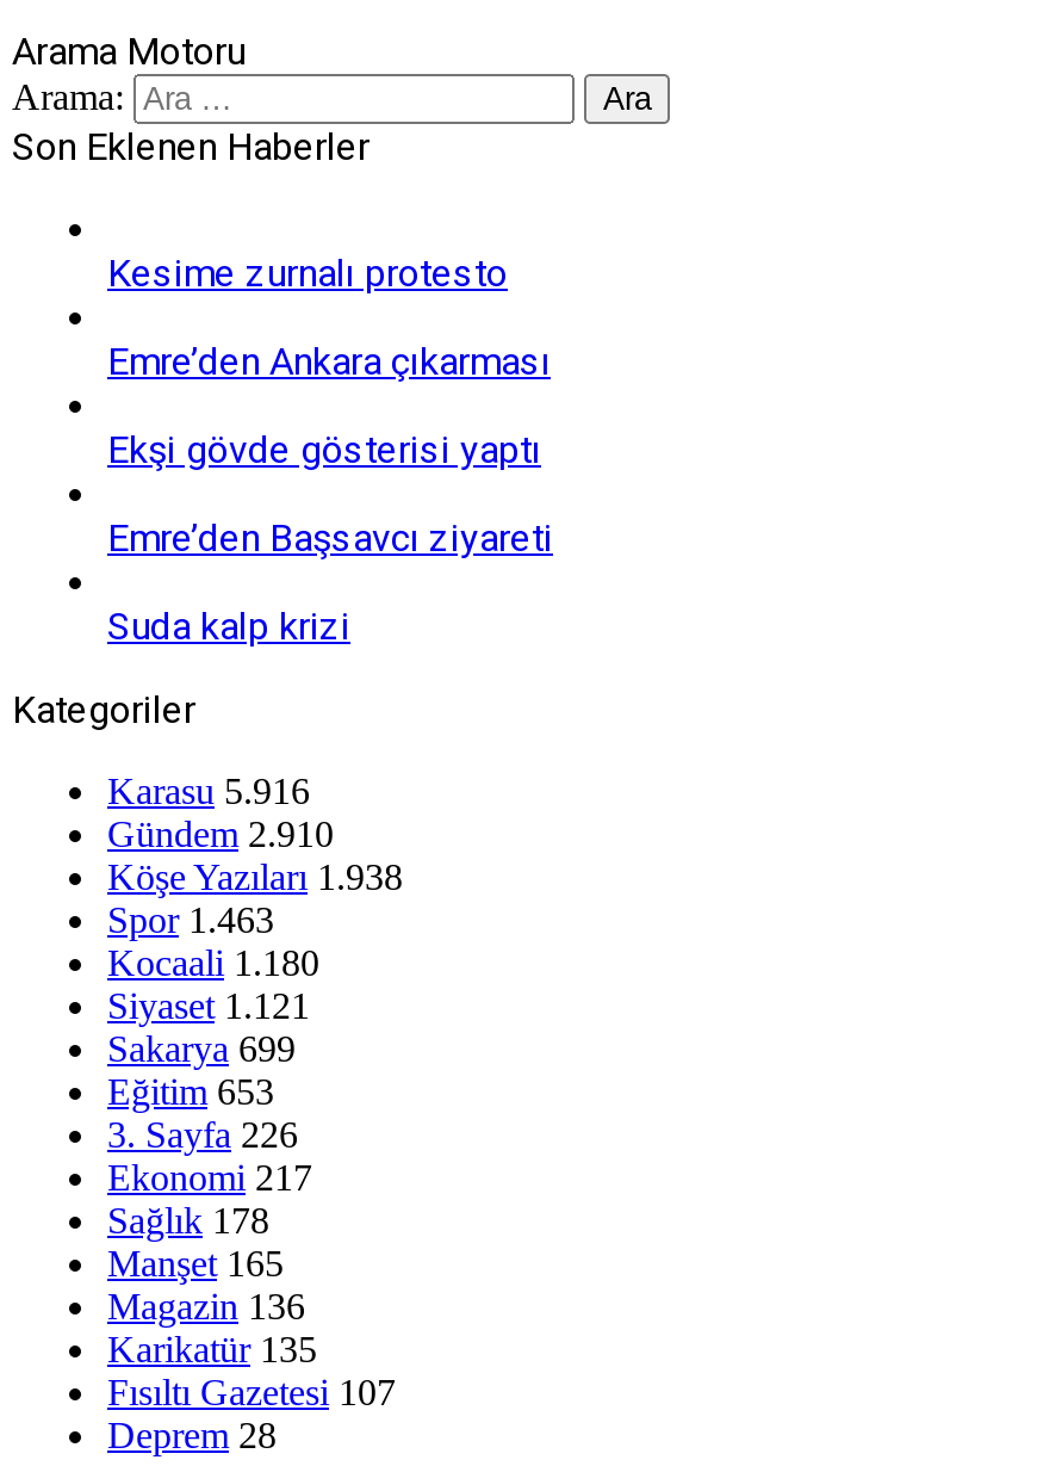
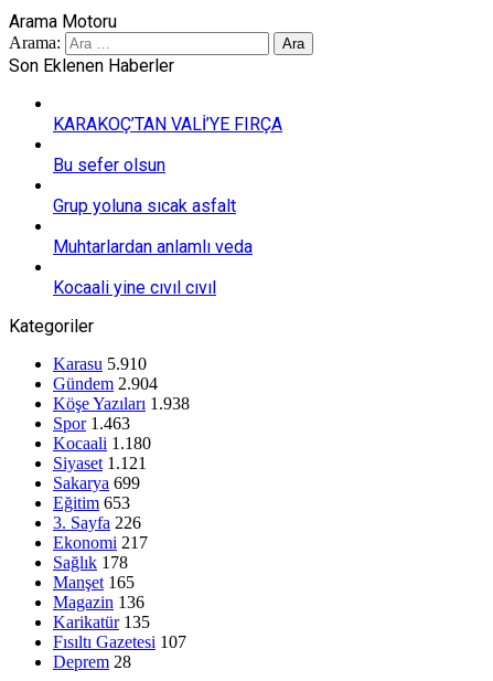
[107,250,508,296] Kesime zurnalı protesto -> [53,114,282,135] KARAKOÇ’TAN VALİ’YE FIRÇA
[107,339,551,384] Emre’den Ankara çıkarması -> [53,154,165,175] Bu sefer olsun
[107,427,541,472] Ekşi gövde gösterisi yaptı -> [53,195,236,216] Grup yoluna sıcak asfalt
[107,515,553,560] Emre’den Başsavcı ziyareti -> [53,236,253,257] Muhtarlardan anlamlı veda
[107,603,350,649] Suda kalp krizi -> [53,277,216,298] Kocaali yine cıvıl cıvıl
[107,770,310,811] Karasu 5.916 -> [53,354,147,373] Karasu 5.910
[107,813,334,854] Gündem 2.910 -> [53,374,158,393] Gündem 2.904

